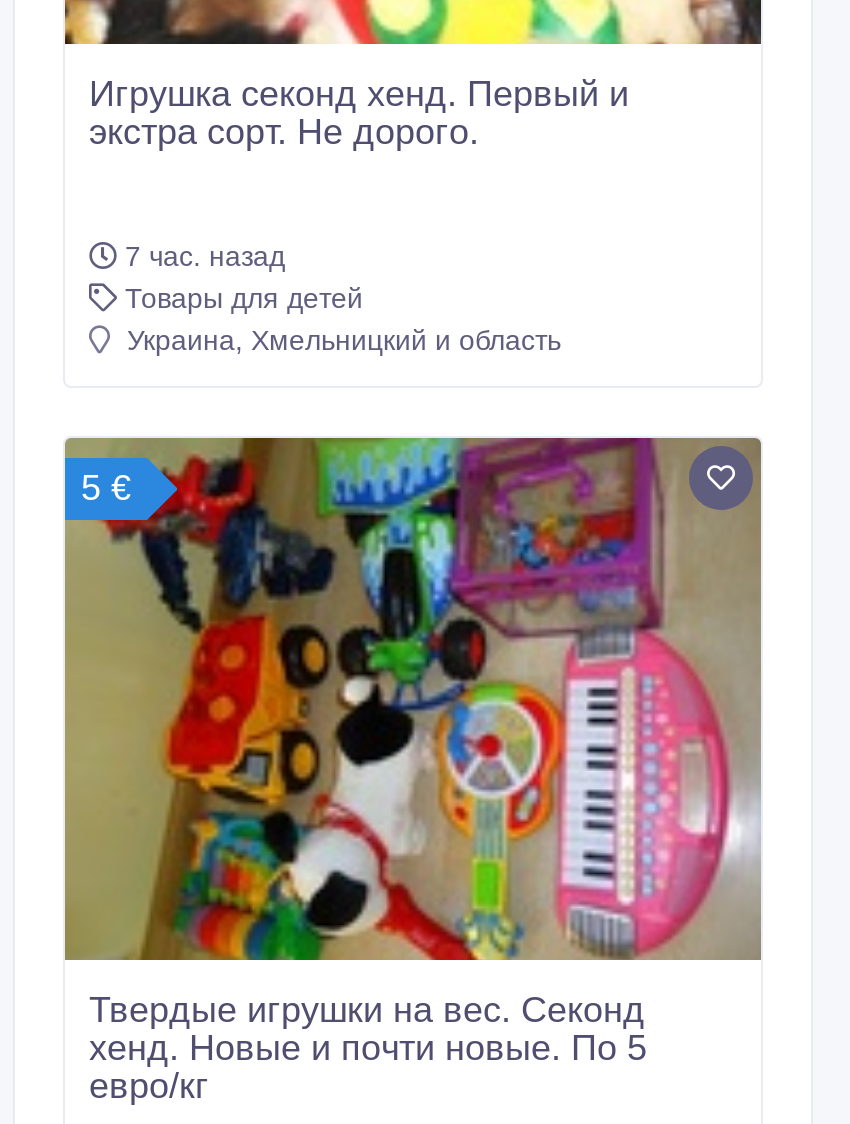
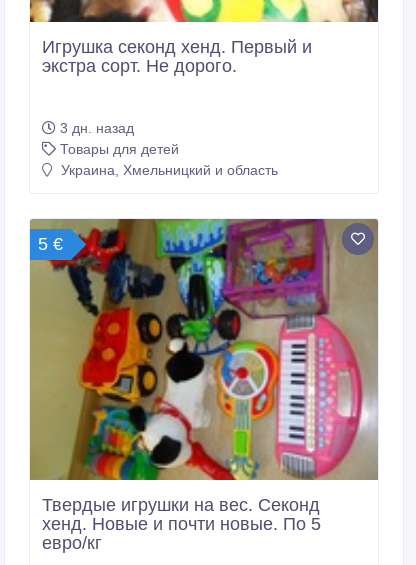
[125,241,285,273] 7 час. назад -> [60,120,134,136] 3 дн. назад

